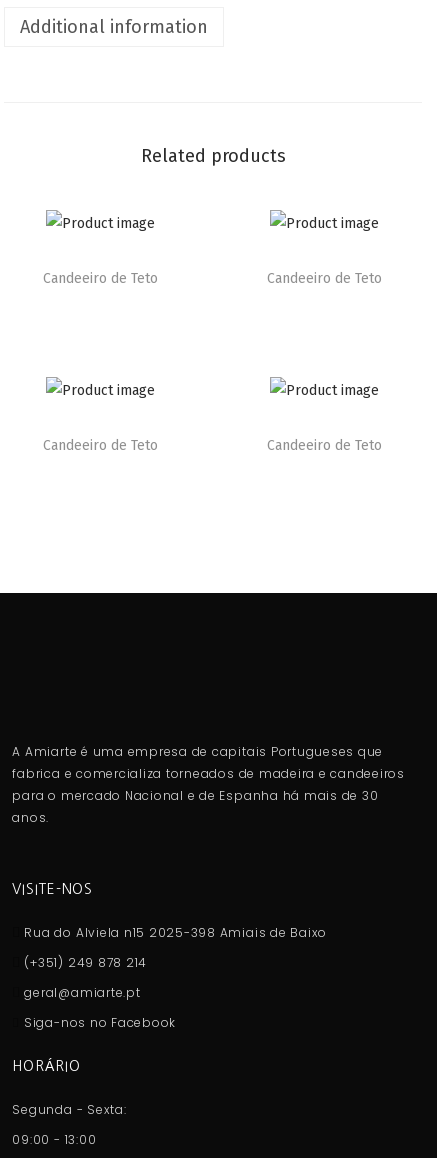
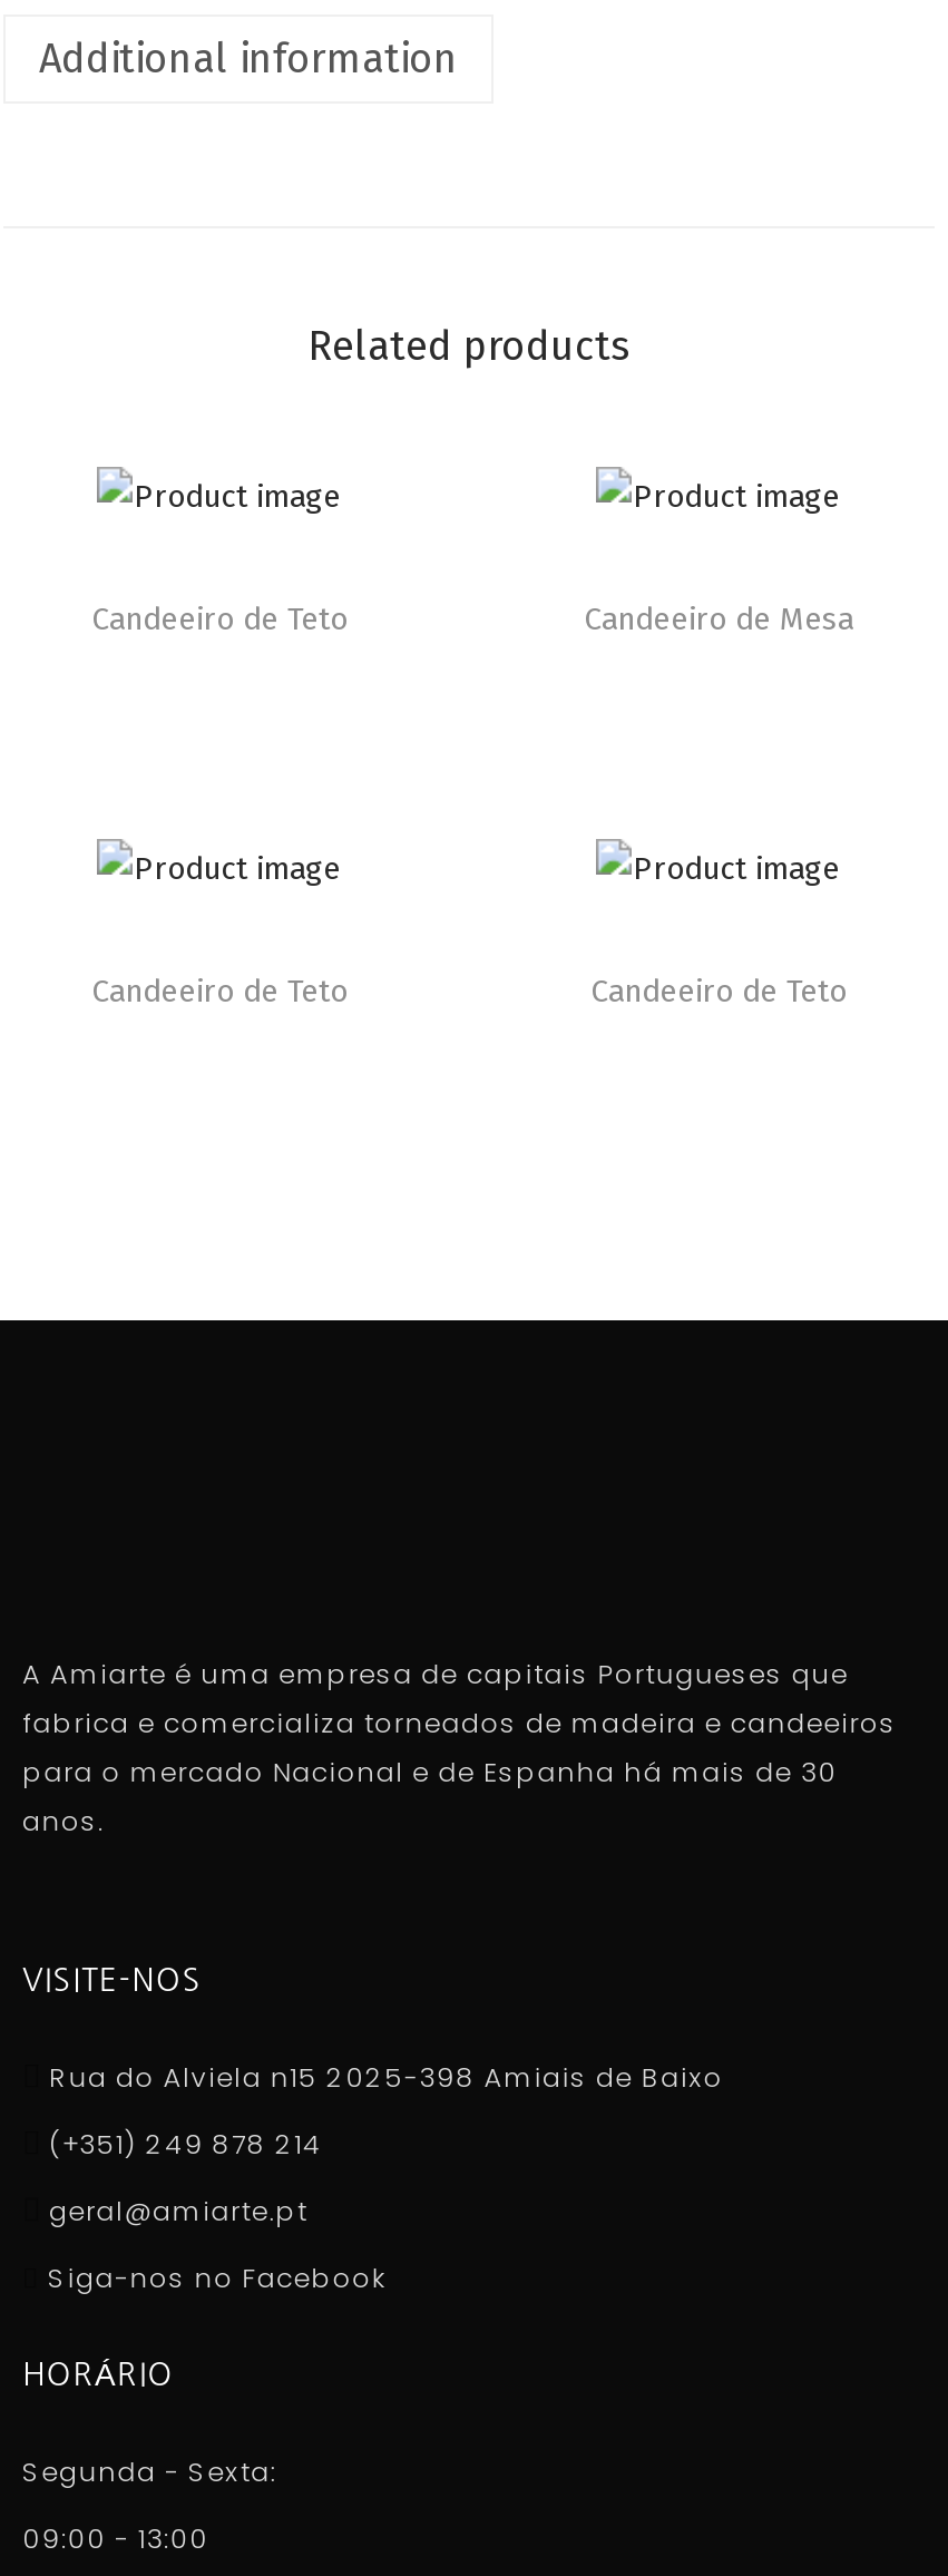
[267,270,382,287] Candeeiro de Teto -> [584,601,853,639] Candeeiro de Mesa

